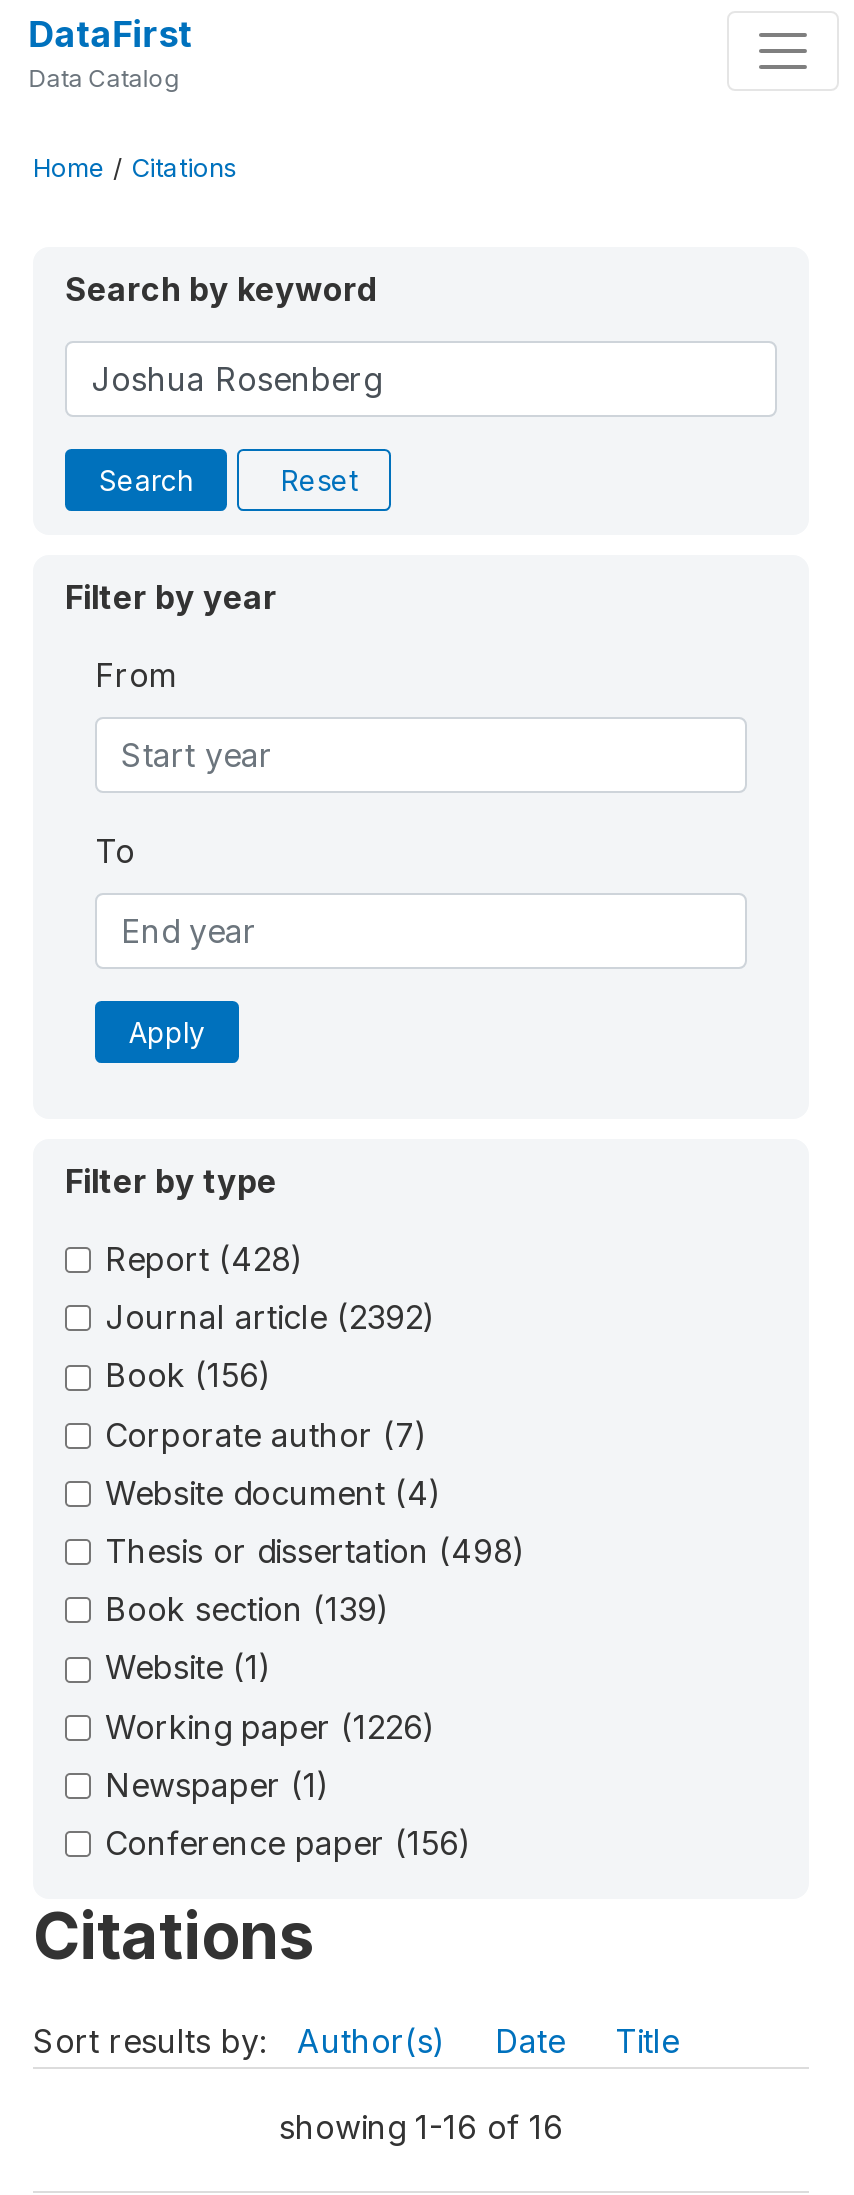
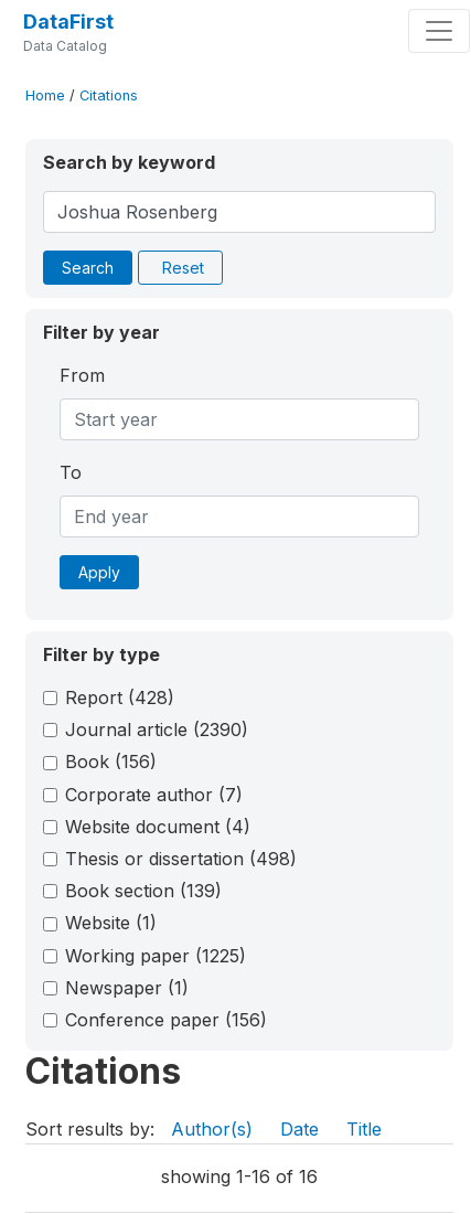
[105,1297,435,1337] Journal article (2392) -> [65,719,248,741] Journal article (2390)
[105,1706,435,1746] Working paper (1226) -> [65,944,246,966] Working paper (1225)

